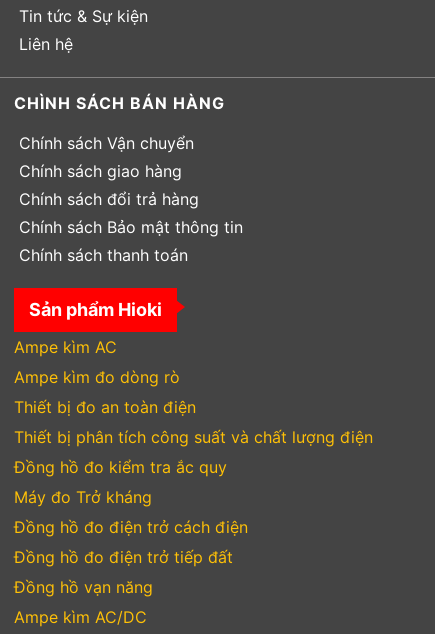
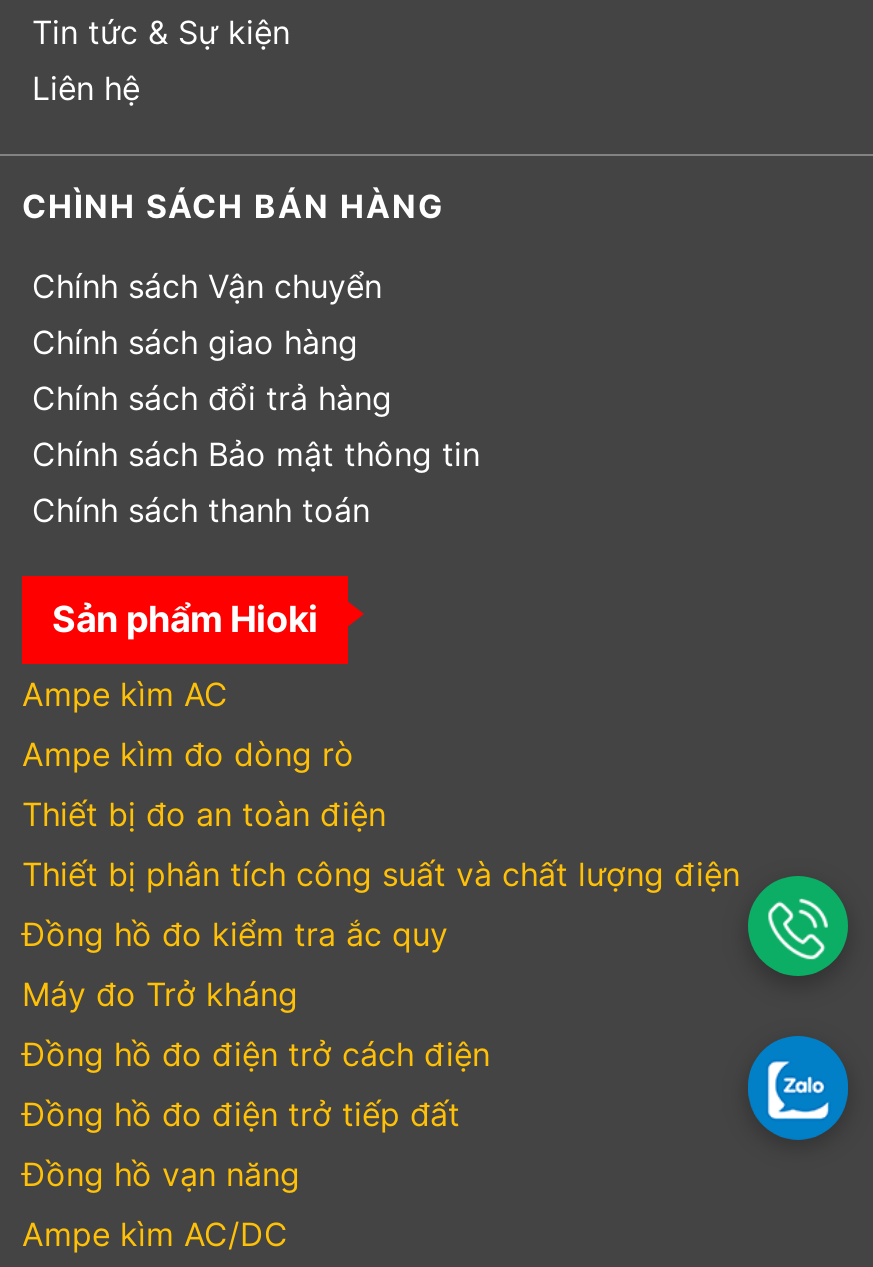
none -> [748,876,848,976] [image]
none -> [746,1034,850,1140] [image]

